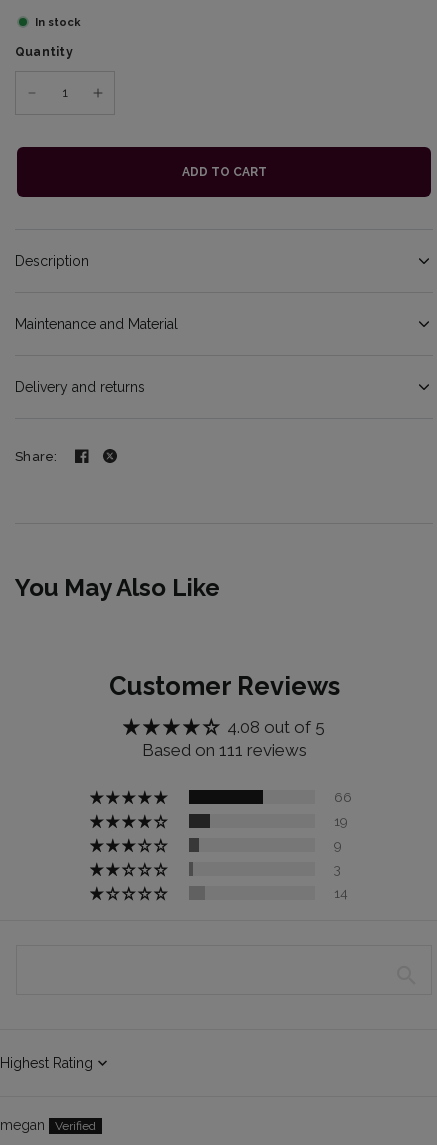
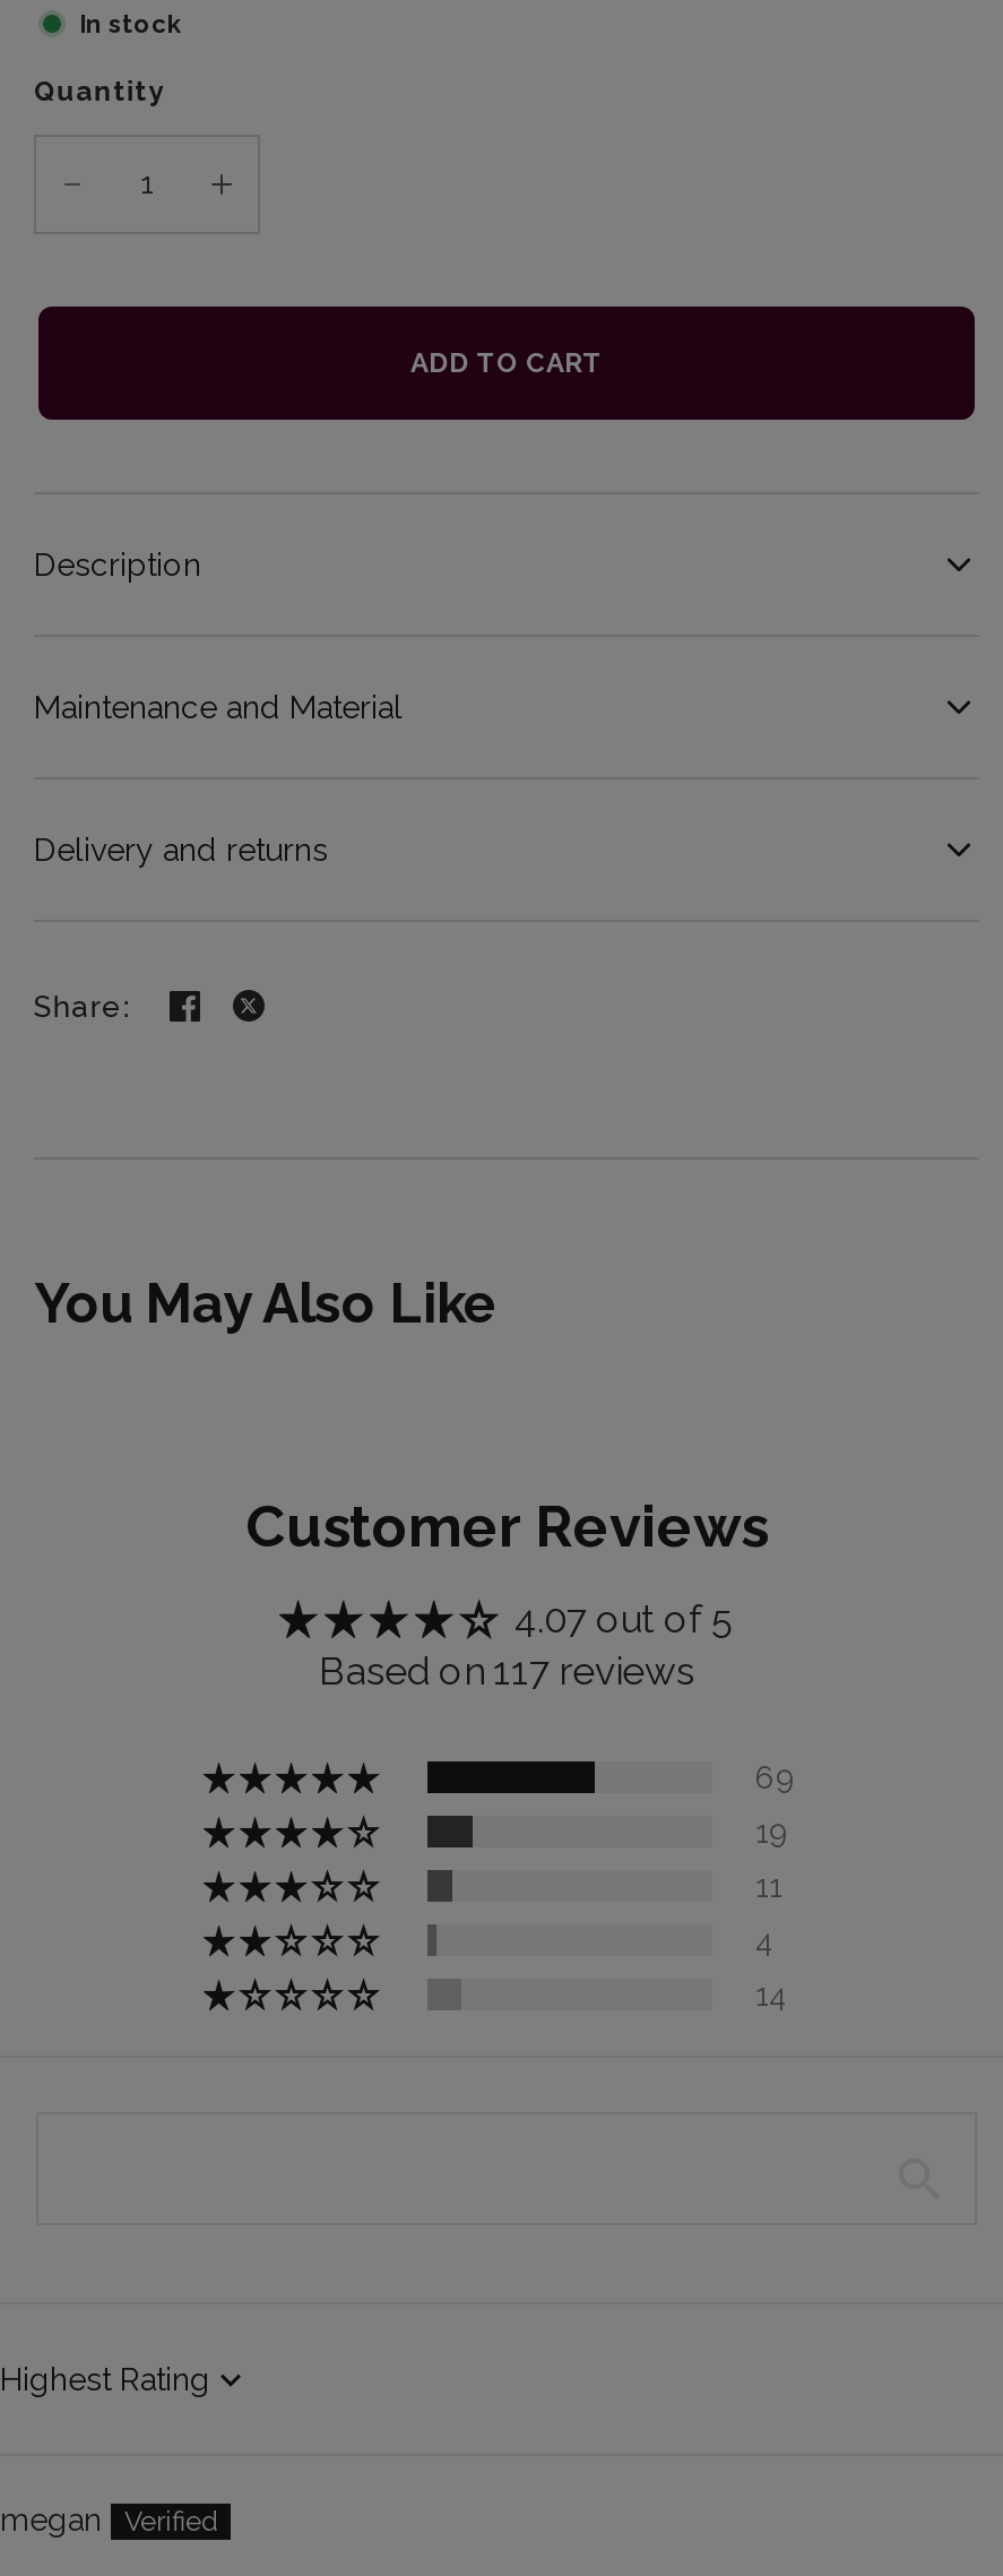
[227,717,325,737] 4.08 out of 5 -> [515,1597,734,1642] 4.07 out of 5
[141,740,306,760] Based on 111 reviews -> [319,1649,694,1694] Based on 117 reviews
[334,789,352,805] 66 -> [755,1759,794,1795] 69
[334,837,342,853] 9 -> [755,1867,782,1904] 11
[334,861,341,877] 3 -> [755,1922,773,1958] 4

